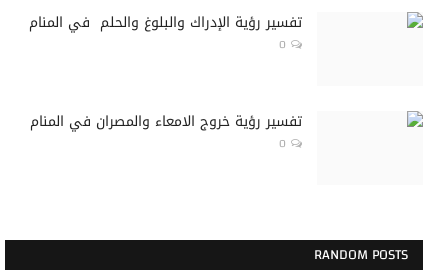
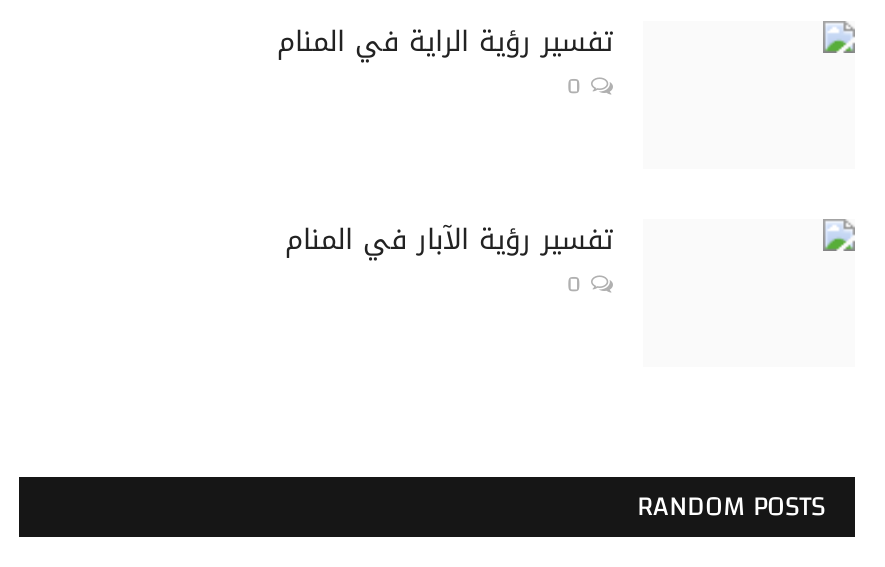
[29,9,302,36] تفسير رؤية الإدراك والبلوغ والحلم في المنام -> [277,16,613,70] تفسير رؤية الراية في المنام
[30,108,302,135] تفسير رؤية خروج الامعاء والمصران في المنام -> [285,214,613,268] تفسير رؤية الآبار في المنام

